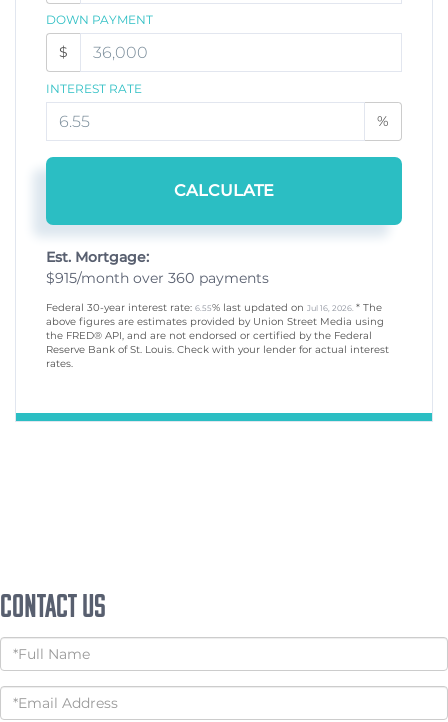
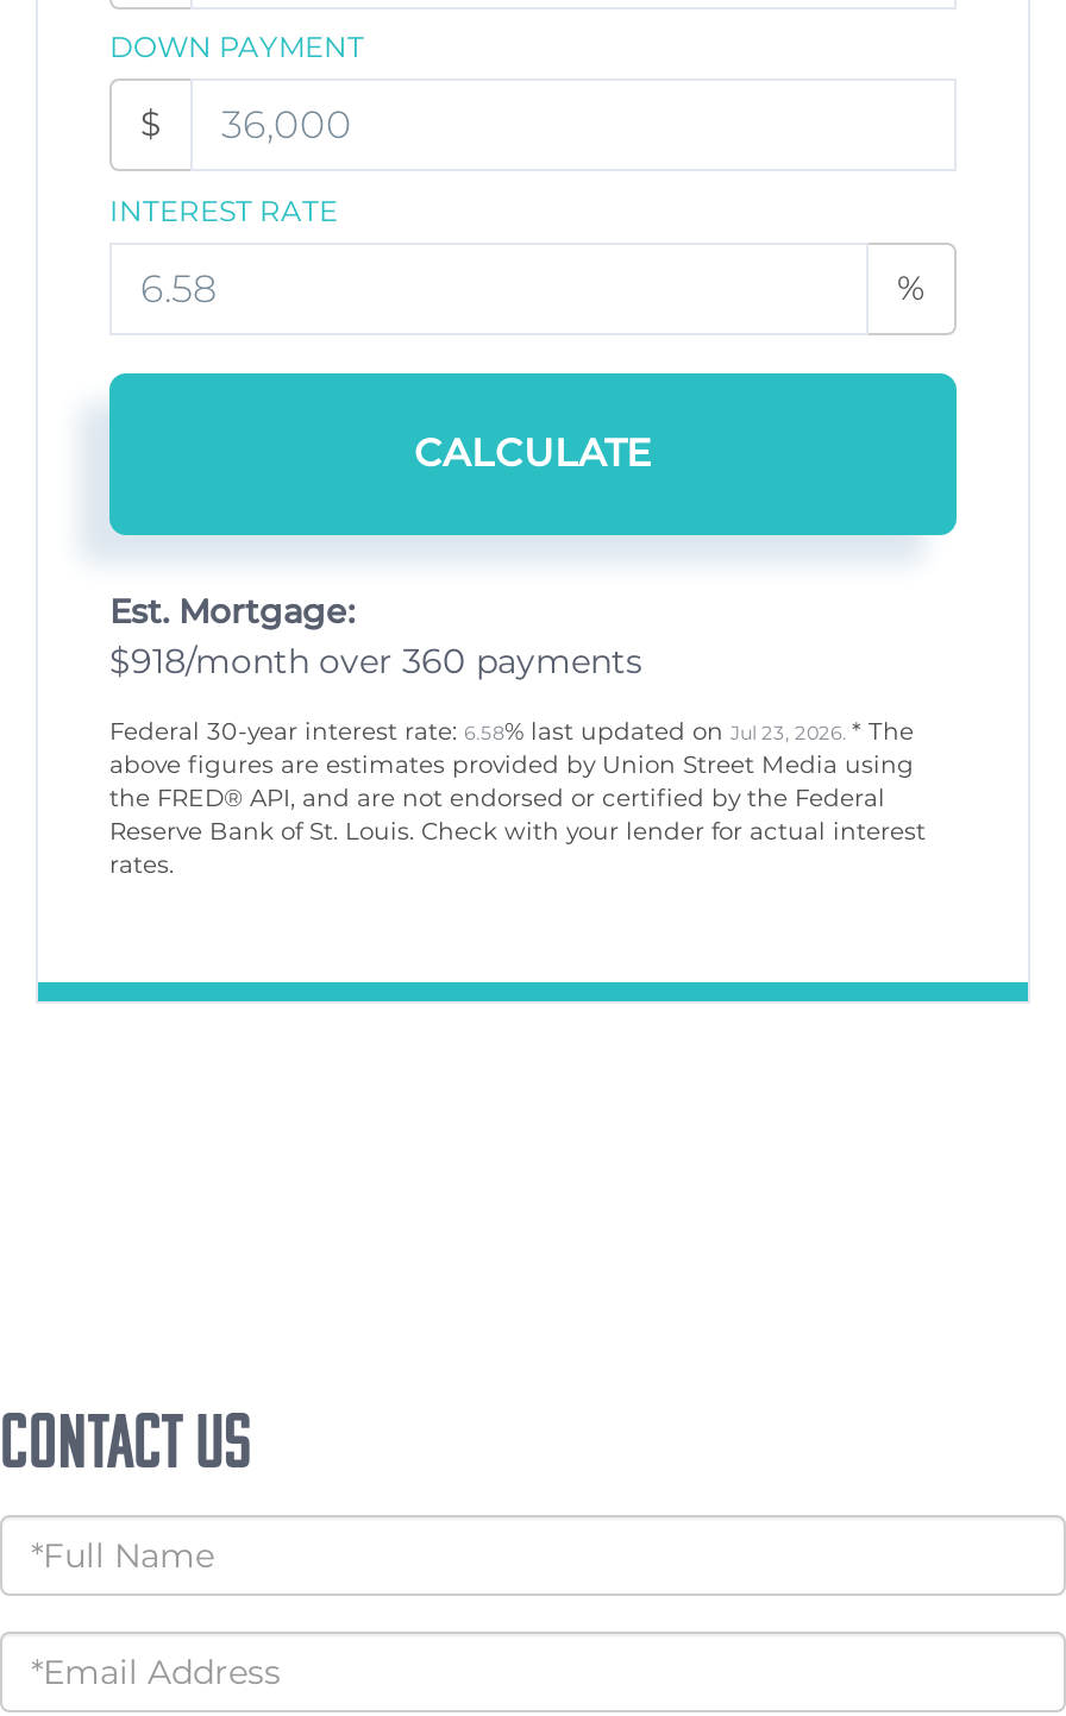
[46,269,269,287] $915/month over 360 payments -> [109,640,642,683] $918/month over 360 payments
[46,301,382,314] Federal 30-year interest rate: 6.55% last updated on Jul 16, 2026. * The -> [109,717,914,748] Federal 30-year interest rate: 6.58% last updated on Jul 23, 2026. * The

